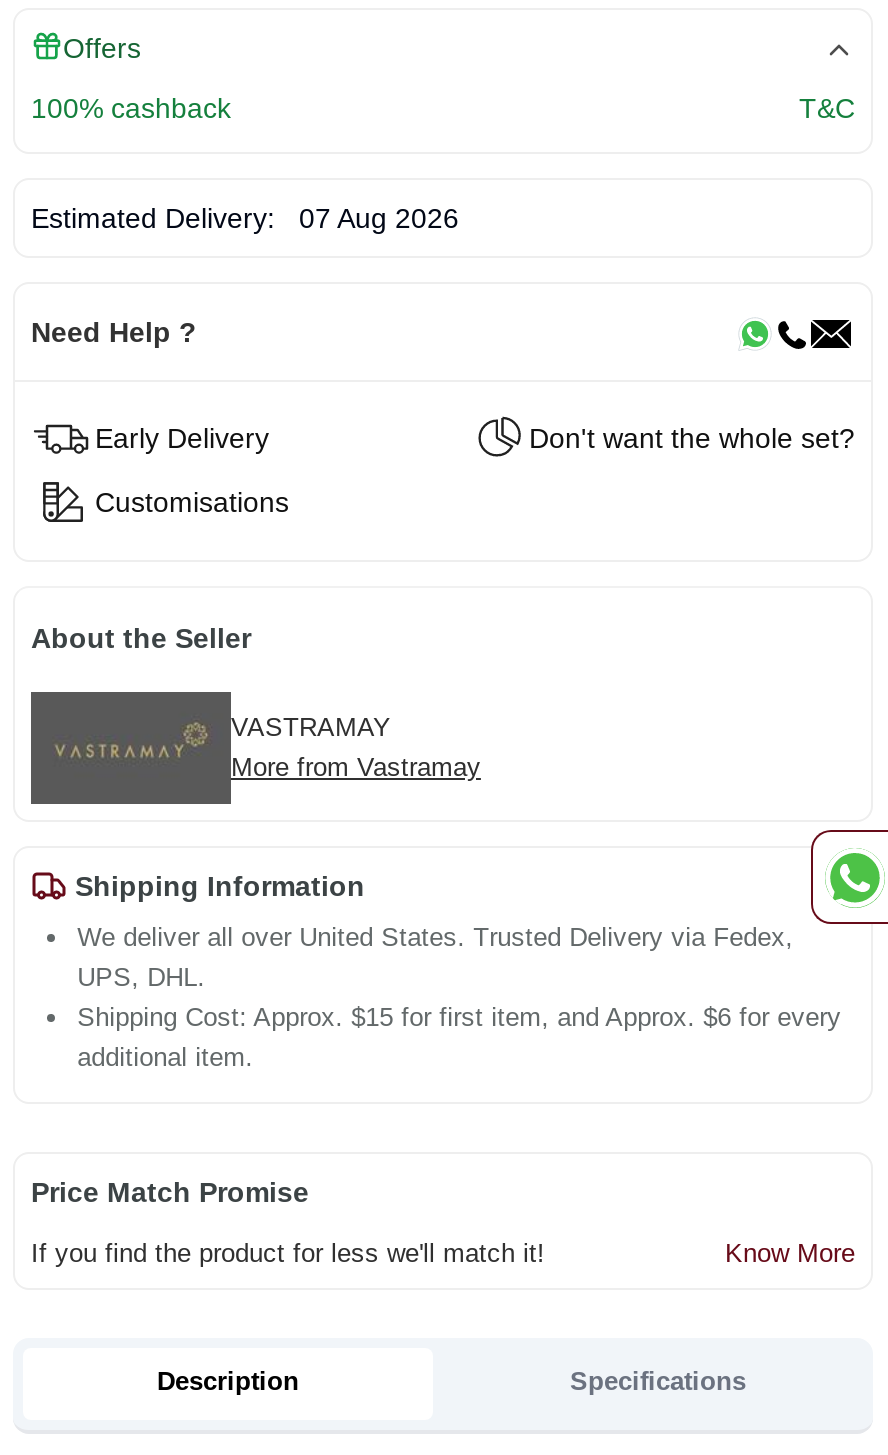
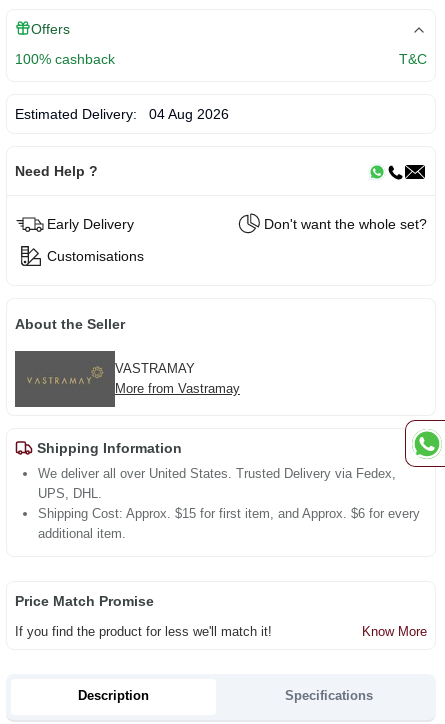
[31,202,459,234] Estimated Delivery: 07 Aug 2026 -> [15,106,229,122] Estimated Delivery: 04 Aug 2026

